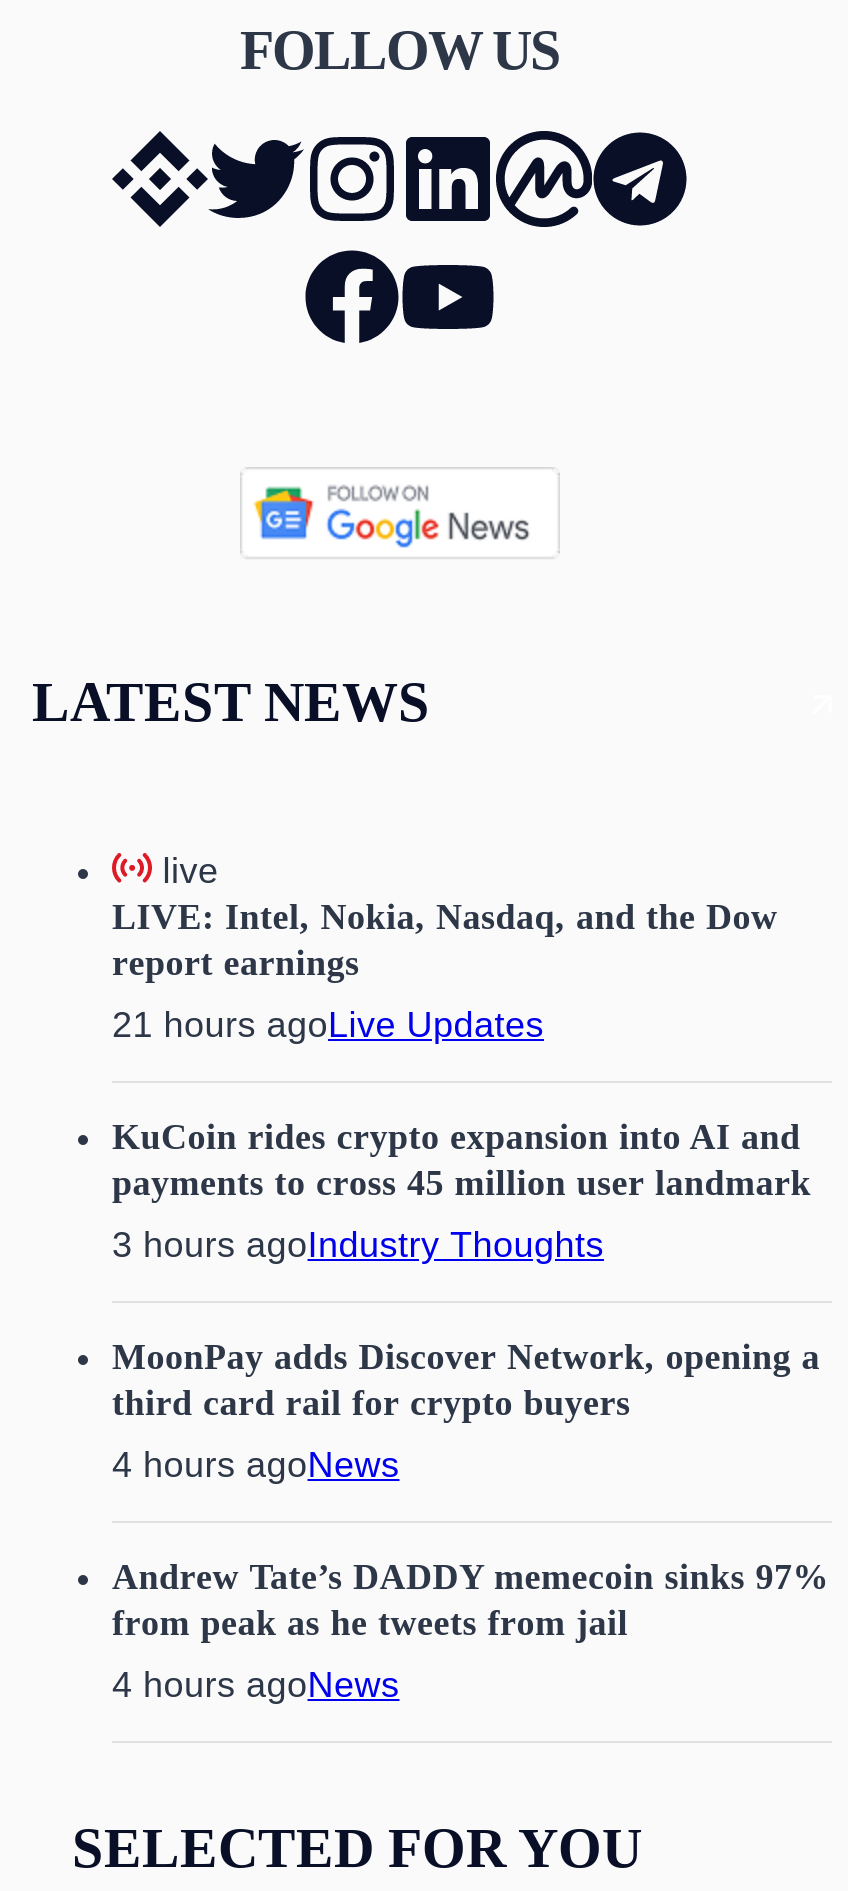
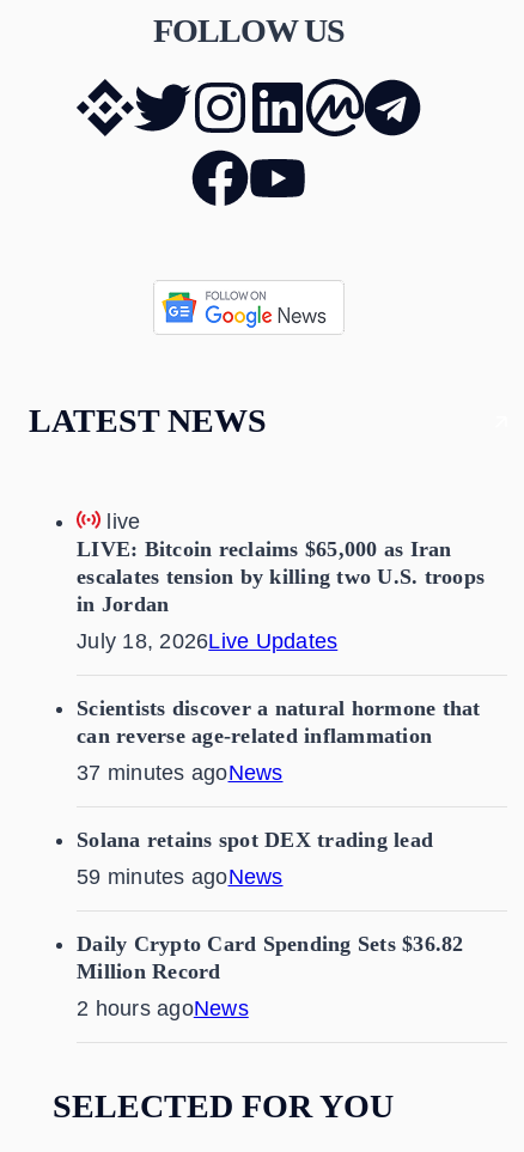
[112,897,778,983] LIVE: Intel, Nokia, Nasdaq, and the Dow | report earnings -> [77,537,485,616] LIVE: Bitcoin reclaims $65,000 as Iran | escalates tension by killing two U.S. troops | in Jordan
[112,1005,544,1045] 21 hours agoLive Updates -> [77,629,338,653] July 18, 2026Live Updates
[112,1117,811,1203] KuCoin rides crypto expansion into AI and | payments to cross 45 million user landmark -> [77,696,480,748] Scientists discover a natural hormone that | can reverse age-related inflammation
[112,1225,604,1265] 3 hours agoIndustry Thoughts -> [77,761,283,785] 37 minutes agoNews
[112,1337,820,1423] MoonPay adds Discover Network, opening a | third card rail for crypto buyers -> [77,828,433,852] Solana retains spot DEX trading lead
[112,1445,400,1485] 4 hours agoNews -> [77,865,283,889] 59 minutes agoNews
[112,1557,829,1643] Andrew Tate’s DADDY memecoin sinks 97% | from peak as he tweets from jail -> [77,932,464,983] Daily Crypto Card Spending Sets $36.82 | Million Record
[112,1665,400,1705] 4 hours agoNews -> [77,996,249,1020] 2 hours agoNews

